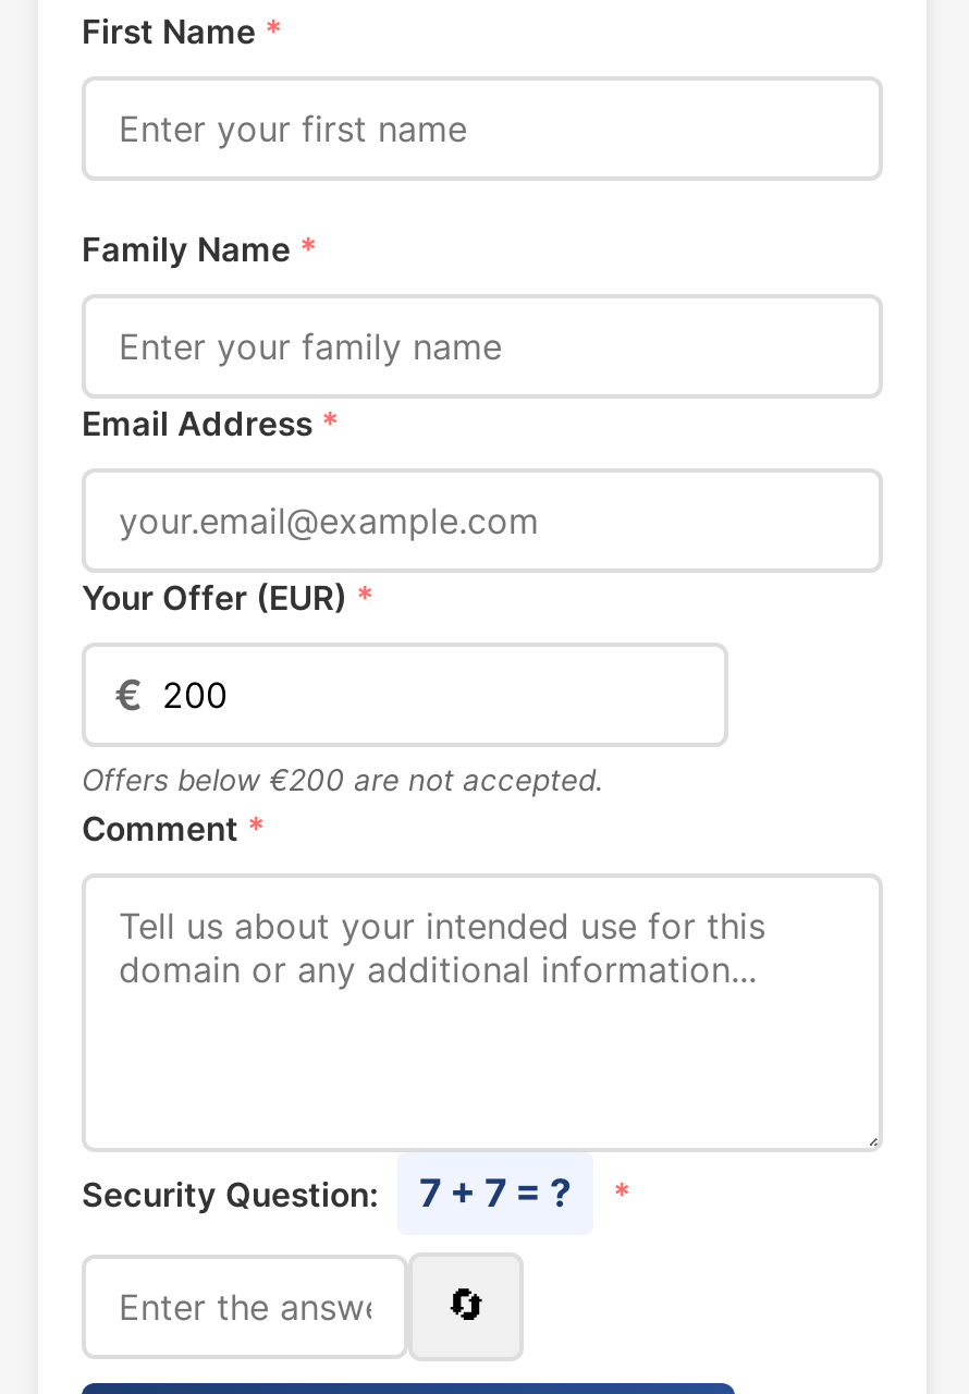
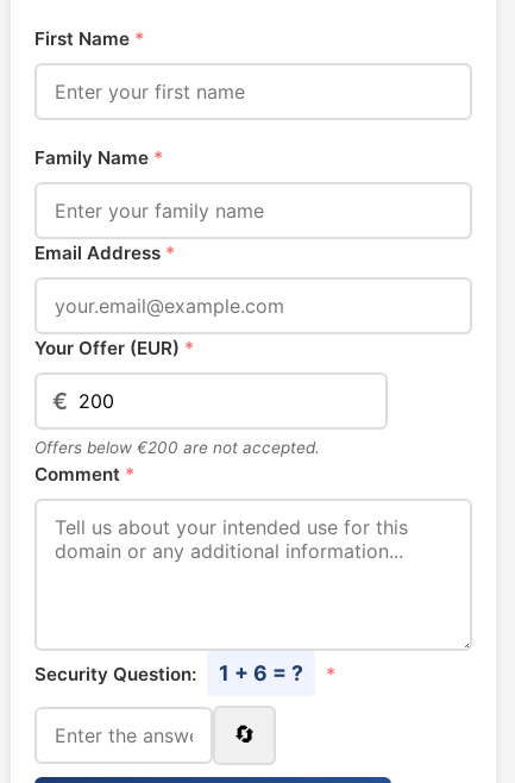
[419,1170,572,1215] 7 + 7 = ? -> [219,660,303,685] 1 + 6 = ?

